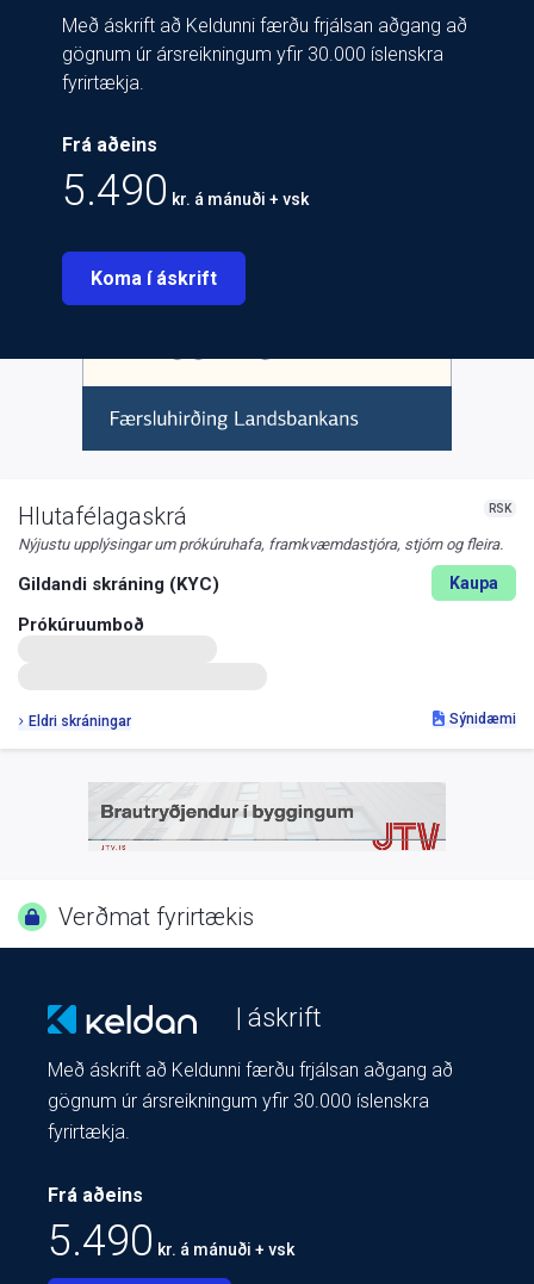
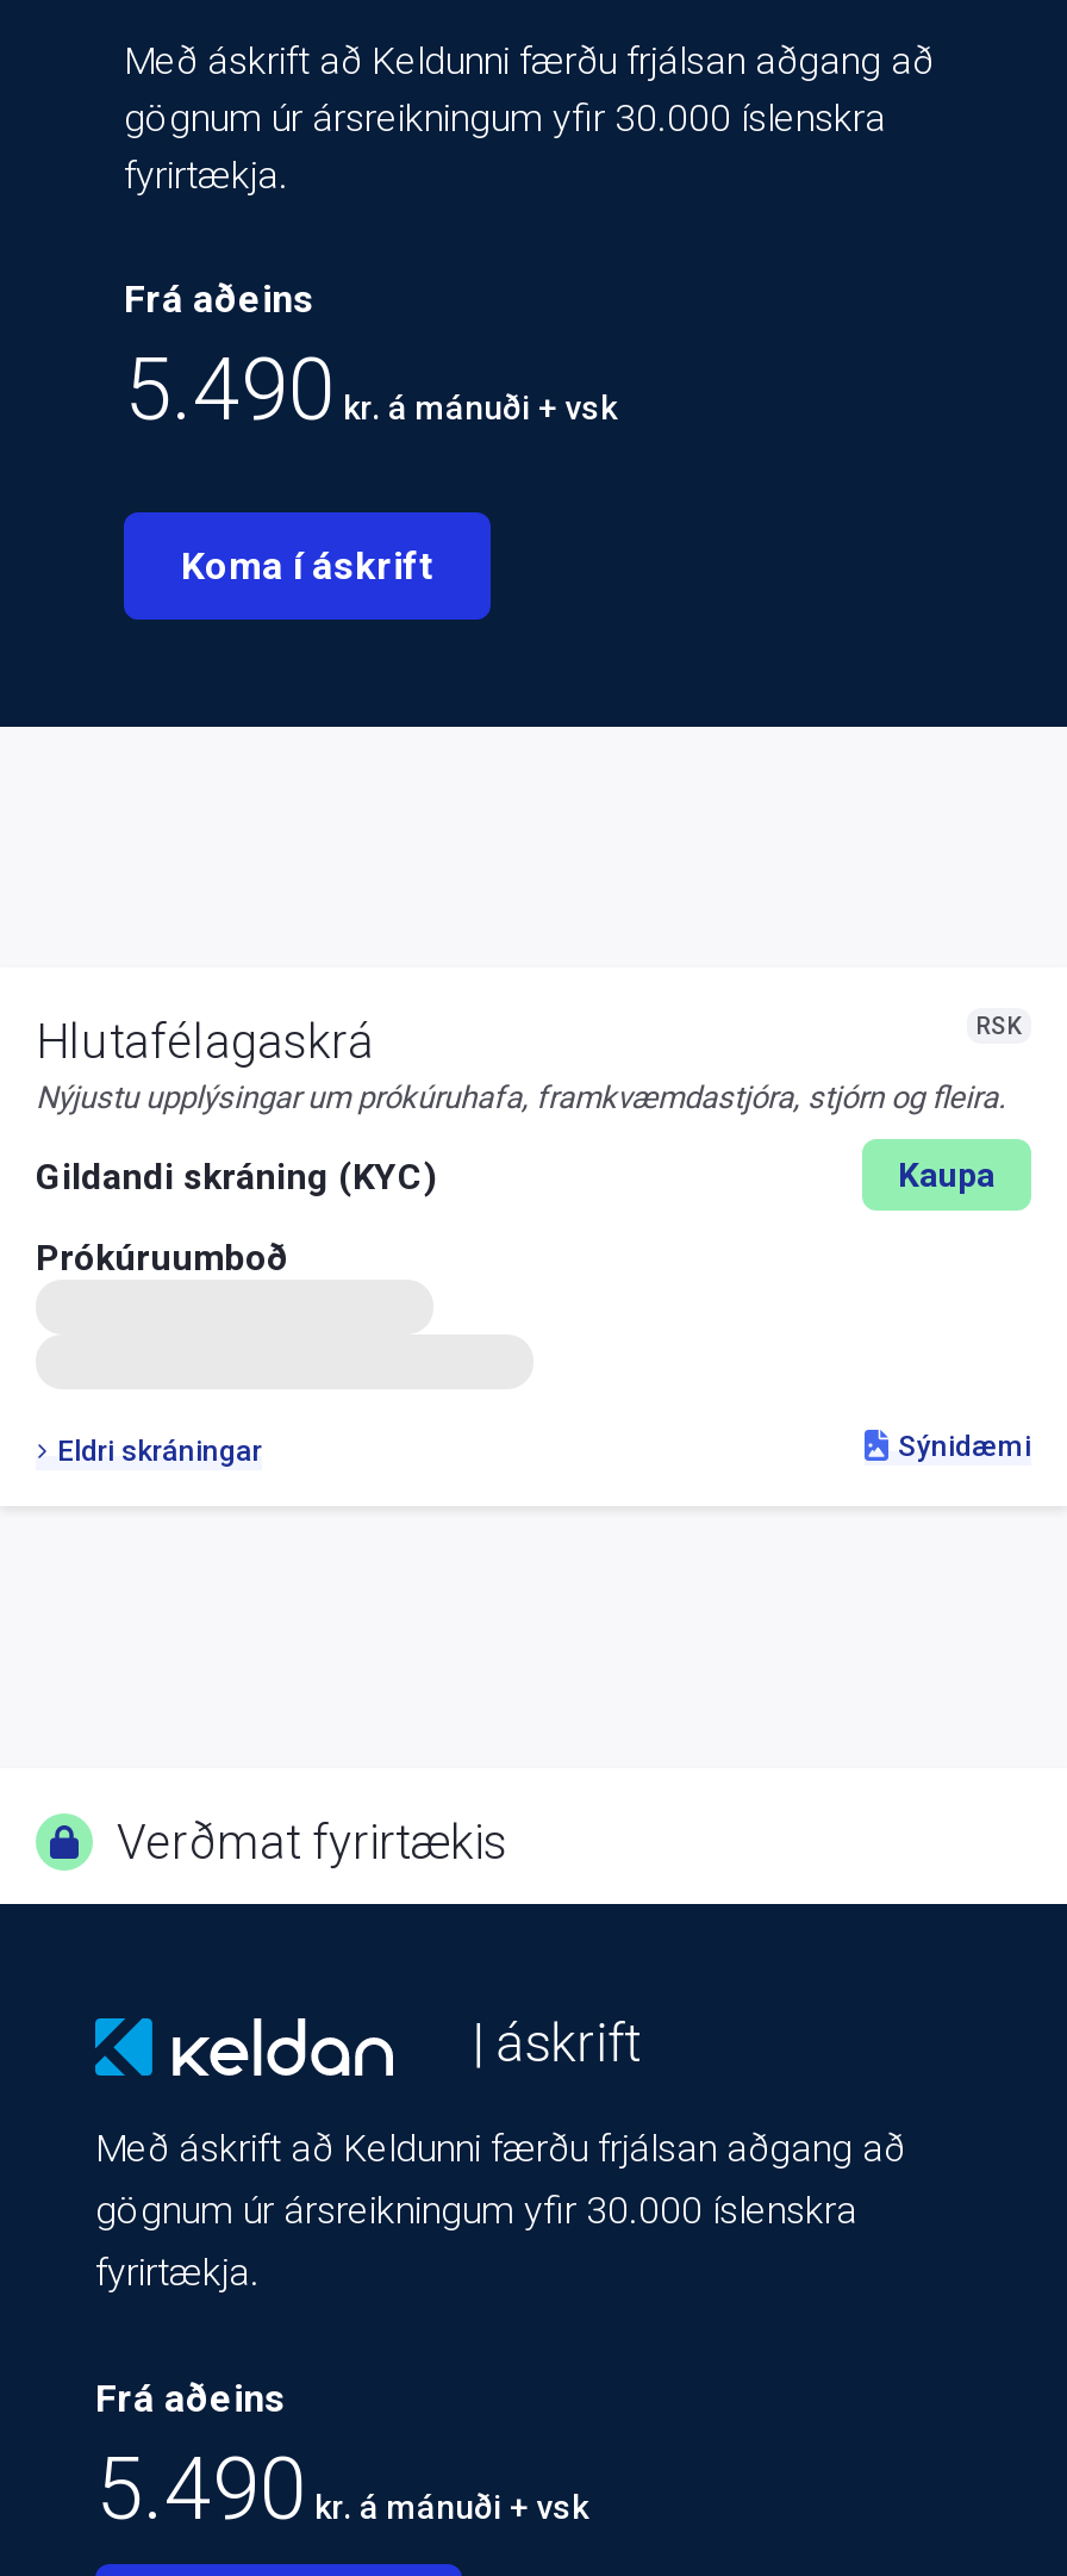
[81,359,453,452] [image] -> none
[88,783,446,851] [image] -> none

